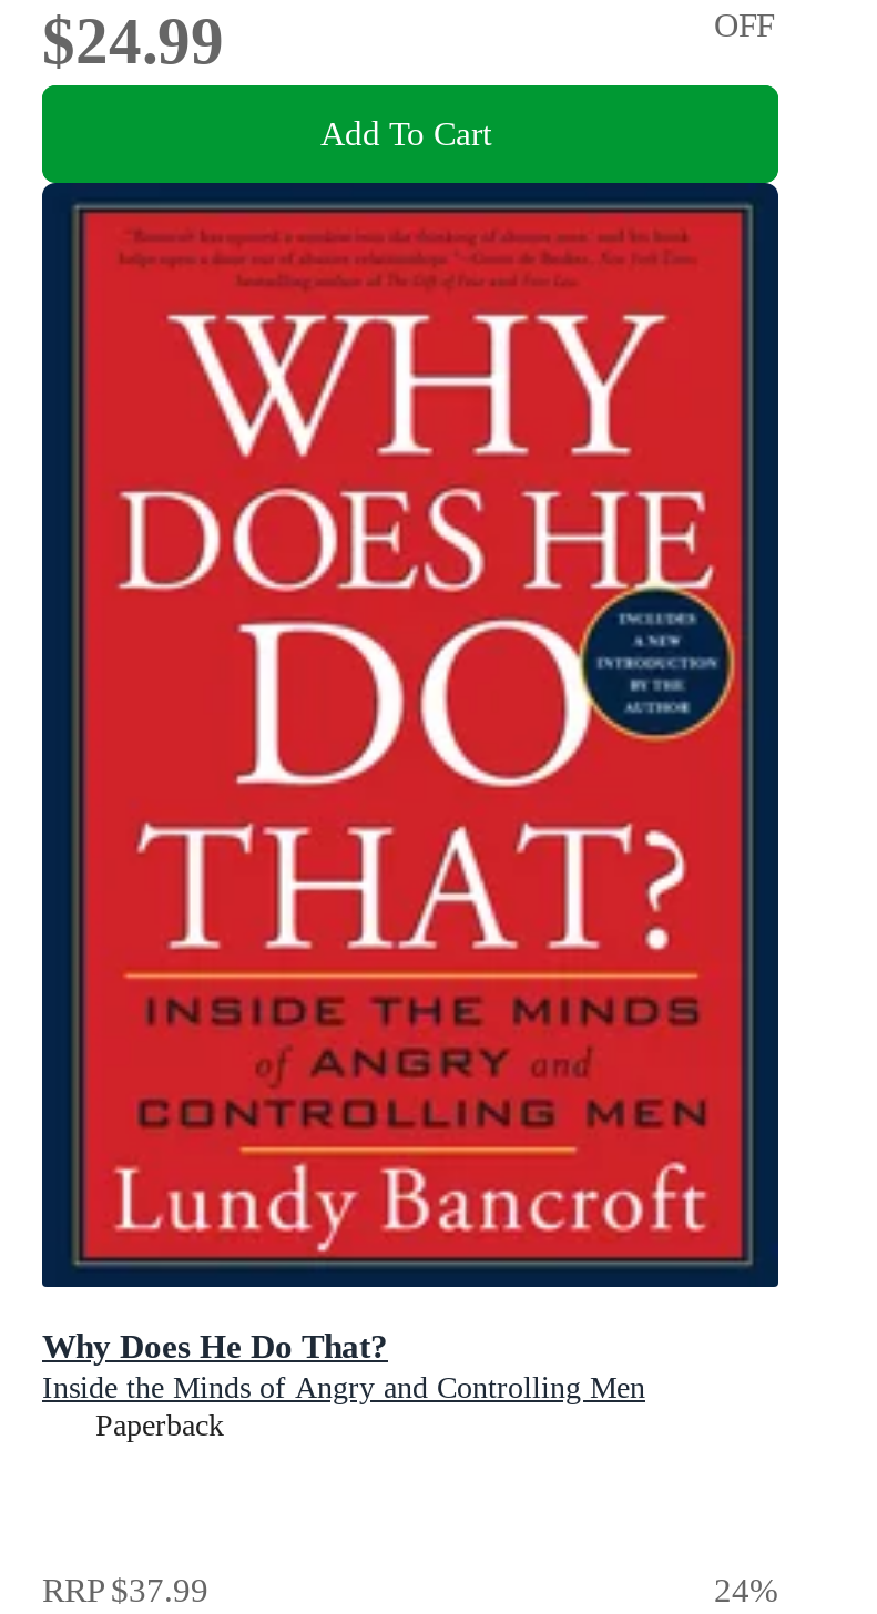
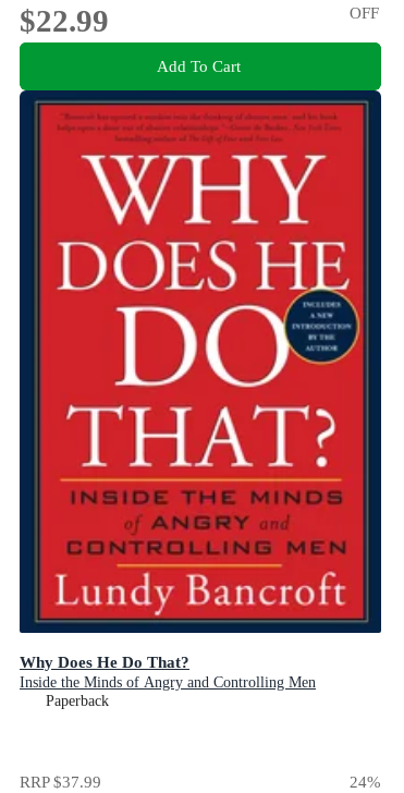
[42,6,224,76] $24.99 -> [20,3,109,38] $22.99

